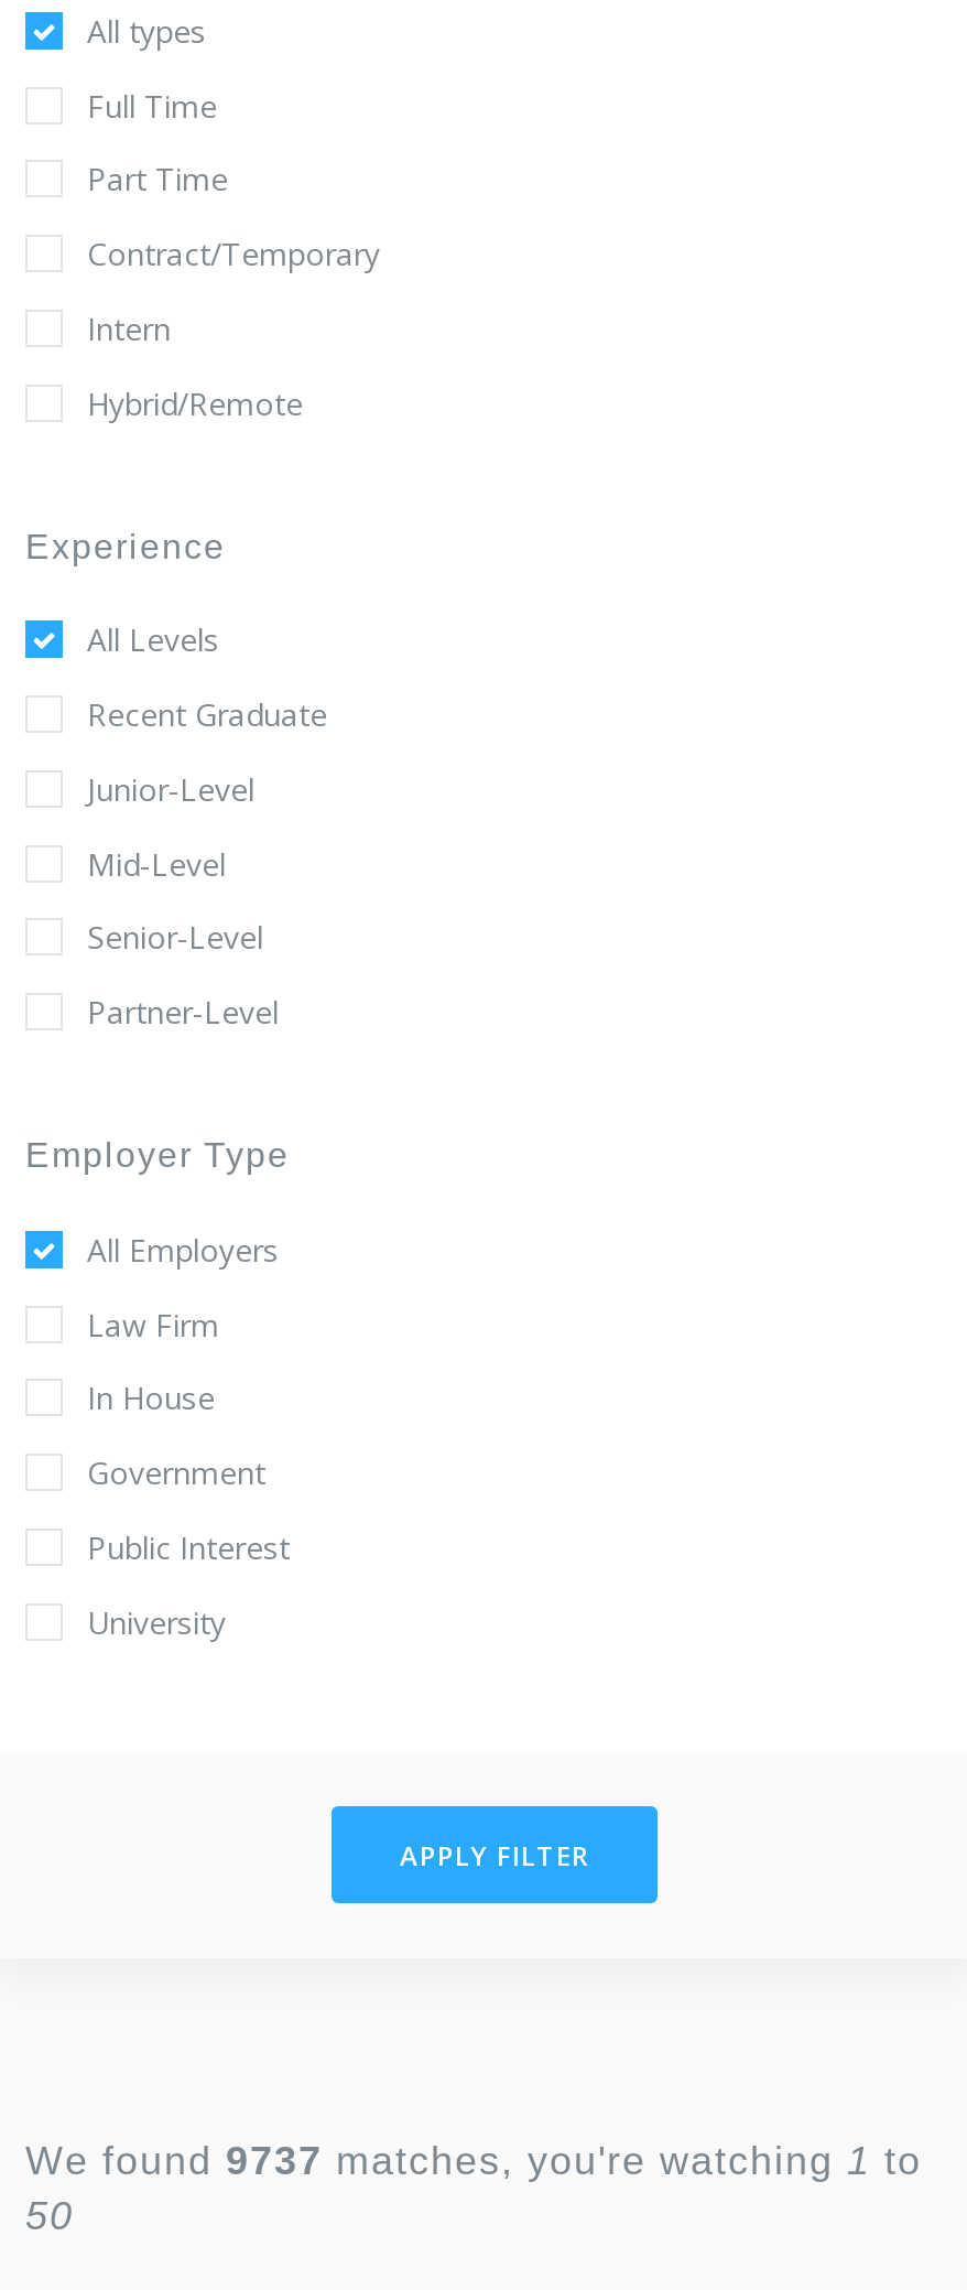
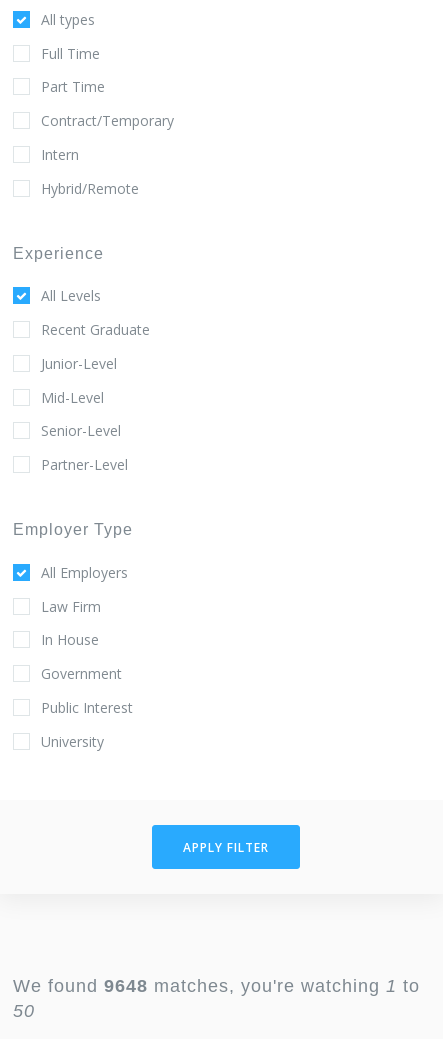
[25,2138,922,2182] We found 9737 matches, you're watching 1 to -> [13,975,420,995] We found 9648 matches, you're watching 1 to

